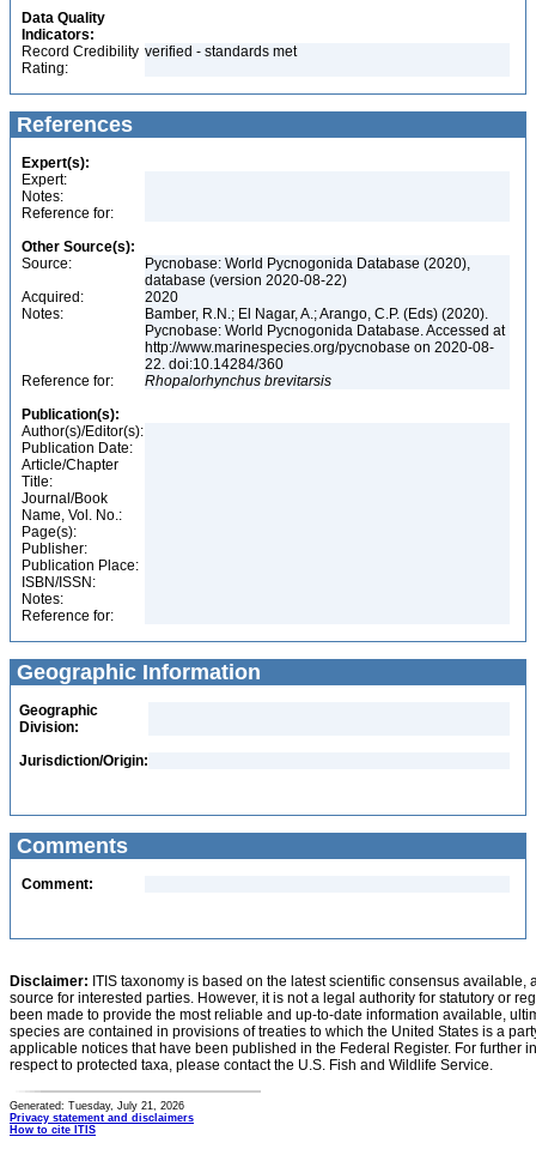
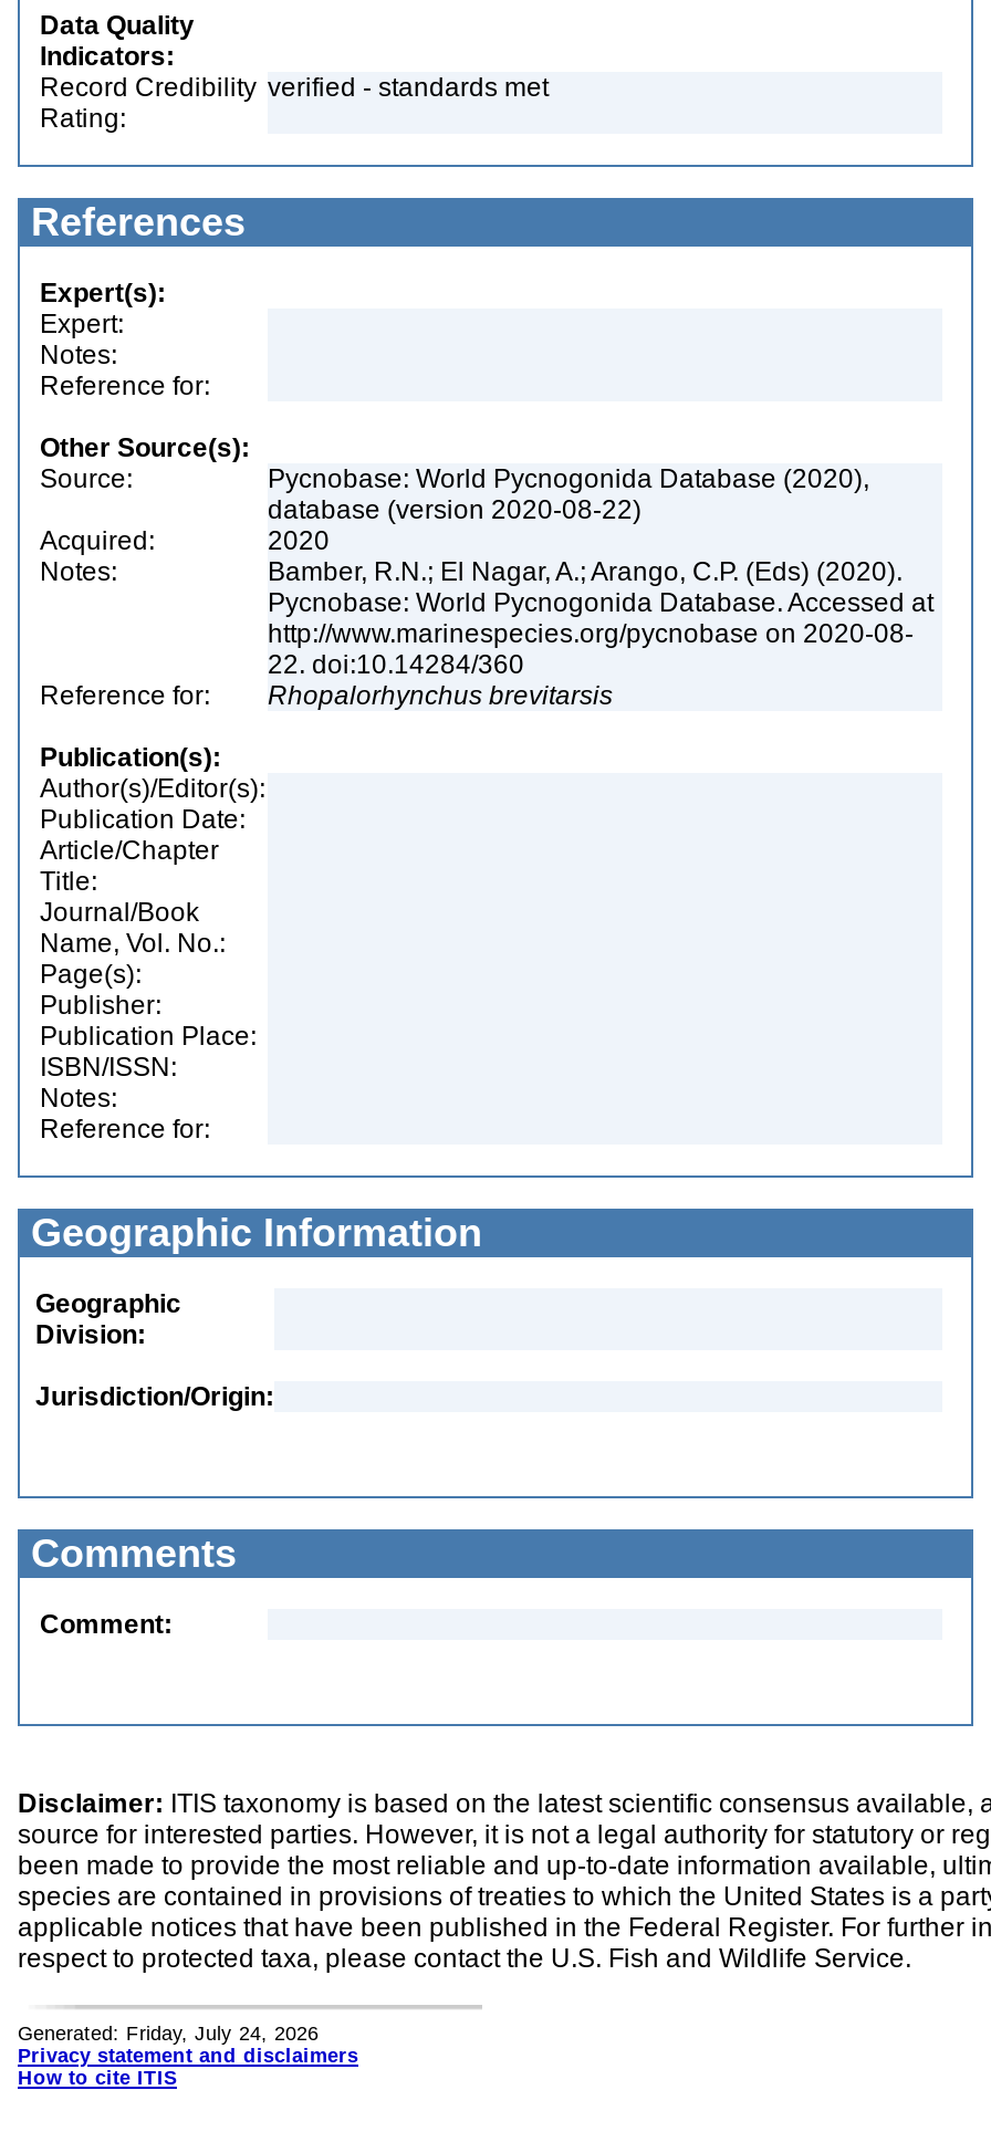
[10,1100,184,1112] Generated: Tuesday, July 21, 2026 -> [18,2023,319,2045] Generated: Friday, July 24, 2026

